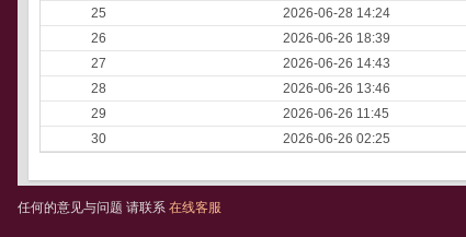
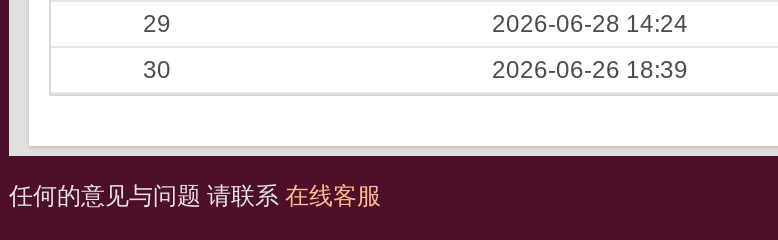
[91,5,106,21] 25 -> [143,10,171,38] 29
[91,31,106,46] 26 -> [143,56,171,84] 30
[91,56,390,146] 27 | 2026-06-26 14:43 | 28 | 2026-06-26 13:46 | 29 | 2026-06-26 11:45 | 30 | 2026-06-26 02:25 -> none

